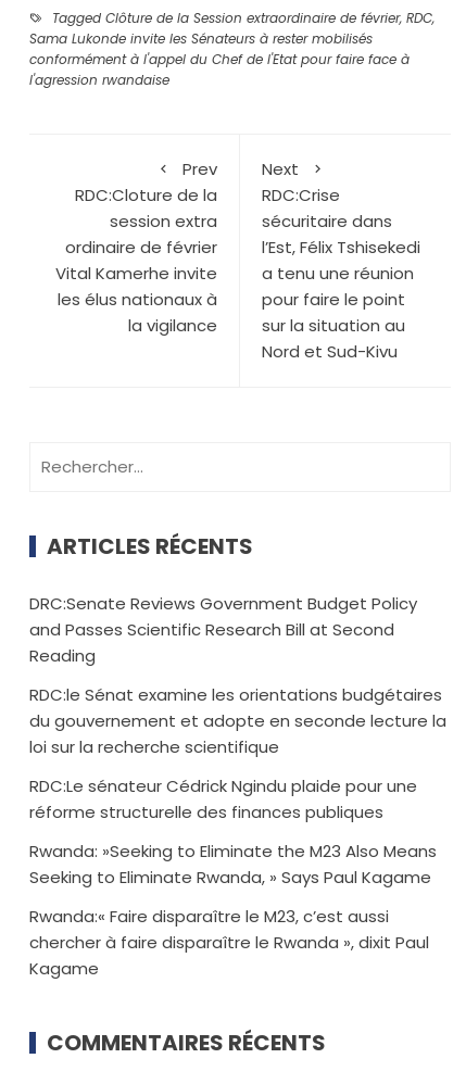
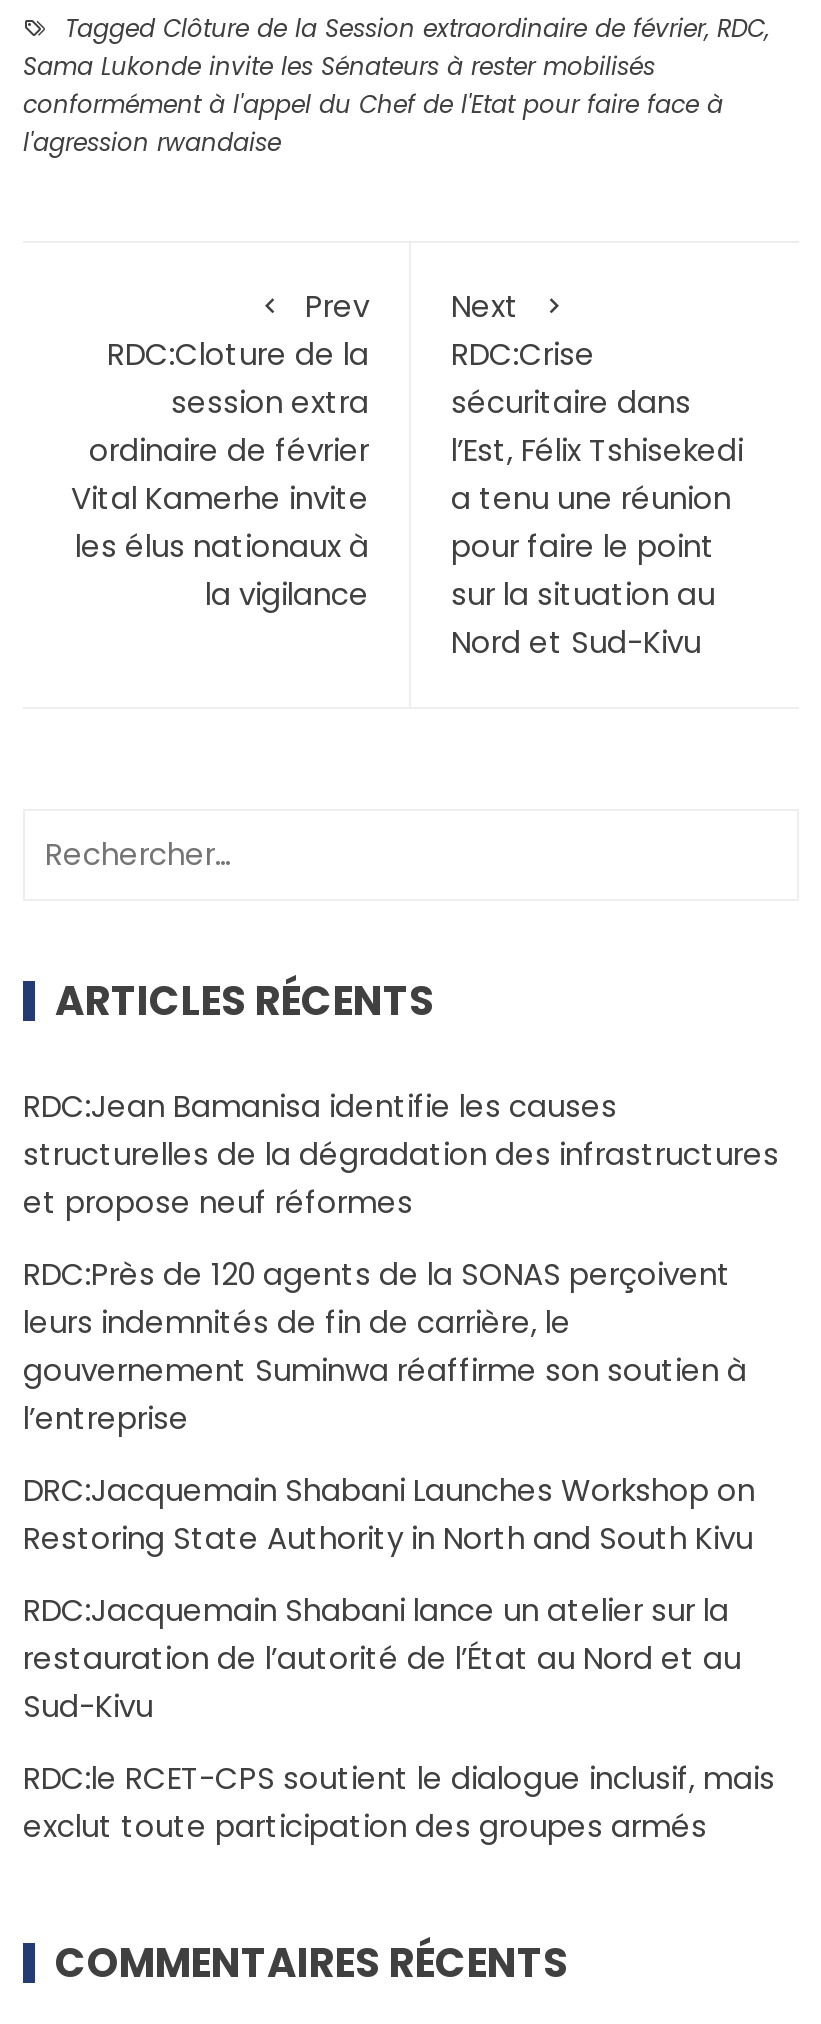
[29,592,417,667] DRC:Senate Reviews Government Budget Policy | and Passes Scientific Research Bill at Second | Reading -> [23,1086,779,1224] RDC:Jean Bamanisa identifie les causes | structurelles de la dégradation des infrastructures | et propose neuf réformes
[29,684,446,758] RDC:le Sénat examine les orientations budgétaires | du gouvernement et adopte en seconde lecture la | loi sur la recherche scientifique -> [23,1254,747,1440] RDC:Près de 120 agents de la SONAS perçoivent | leurs indemnités de fin de carrière, le | gouvernement Suminwa réaffirme son soutien à | l’entreprise
[29,775,417,824] RDC:Le sénateur Cédrick Ngindu plaide pour une | réforme structurelle des finances publiques -> [23,1470,755,1560] DRC:Jacquemain Shabani Launches Workshop on | Restoring State Authority in North and South Kivu
[29,840,437,889] Rwanda: »Seeking to Eliminate the M23 Also Means | Seeking to Eliminate Rwanda, » Says Paul Kagame -> [23,1590,741,1728] RDC:Jacquemain Shabani lance un atelier sur la | restauration de l’autorité de l’État au Nord et au | Sud-Kivu
[29,905,429,980] Rwanda:« Faire disparaître le M23, c’est aussi | chercher à faire disparaître le Rwanda », dixit Paul | Kagame -> [23,1758,775,1848] RDC:le RCET-CPS soutient le dialogue inclusif, mais | exclut toute participation des groupes armés

